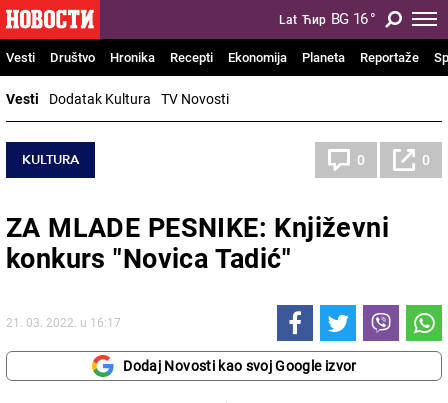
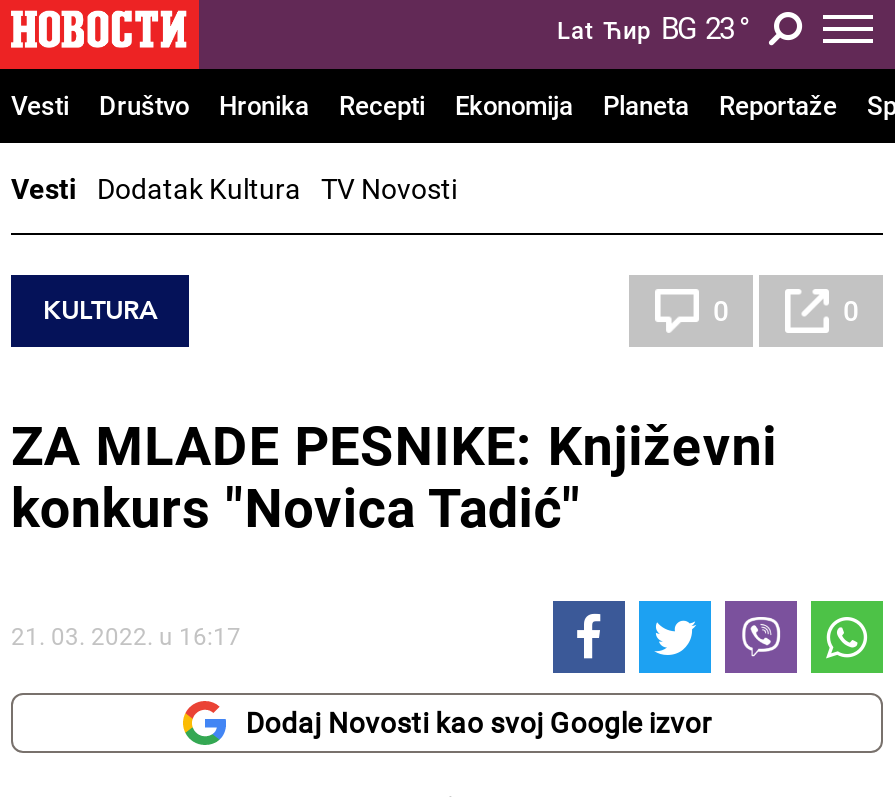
[279,10,375,28] Lat Ћир BG 16 ° -> [557,11,749,47] Lat Ћир BG 23 °

